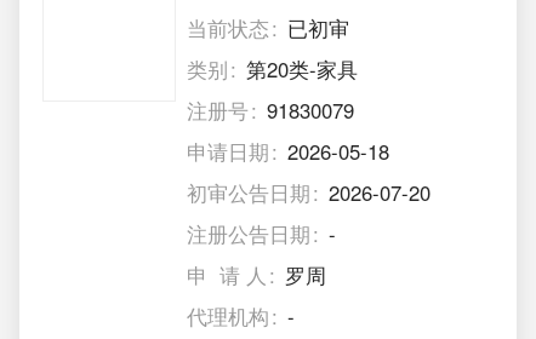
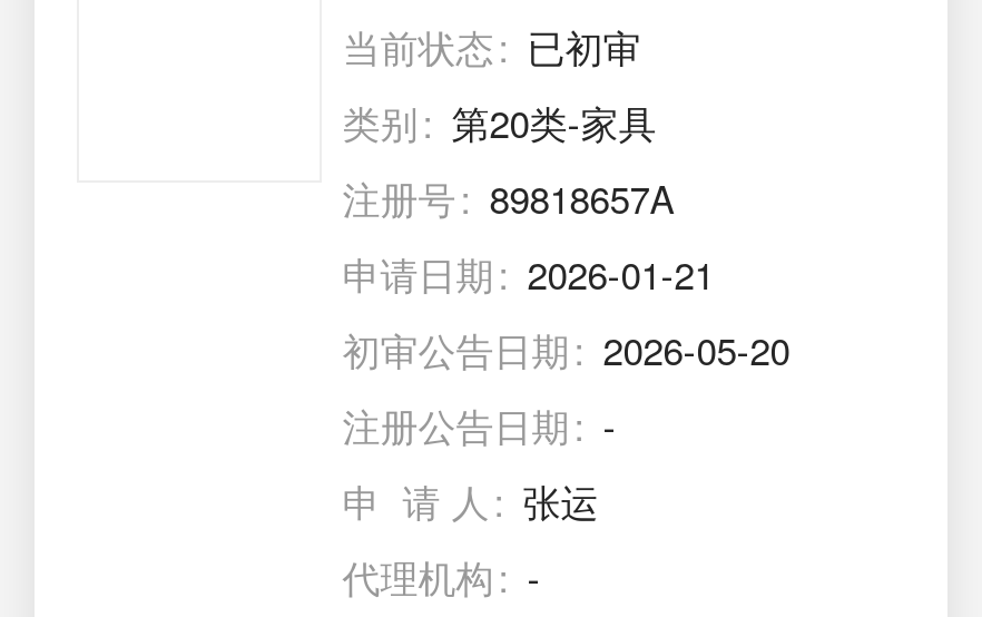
[187,96,354,125] 注册号 91830079 -> [342,172,674,225] 注册号 89818657A
[187,137,390,166] 申请日期 2026-05-18 -> [342,247,714,301] 申请日期 2026-01-21
[187,178,431,207] 初审公告日期 2026-07-20 -> [342,323,790,376] 初审公告日期 2026-05-20
[285,260,327,289] 罗周 -> [523,474,599,528] 张运

